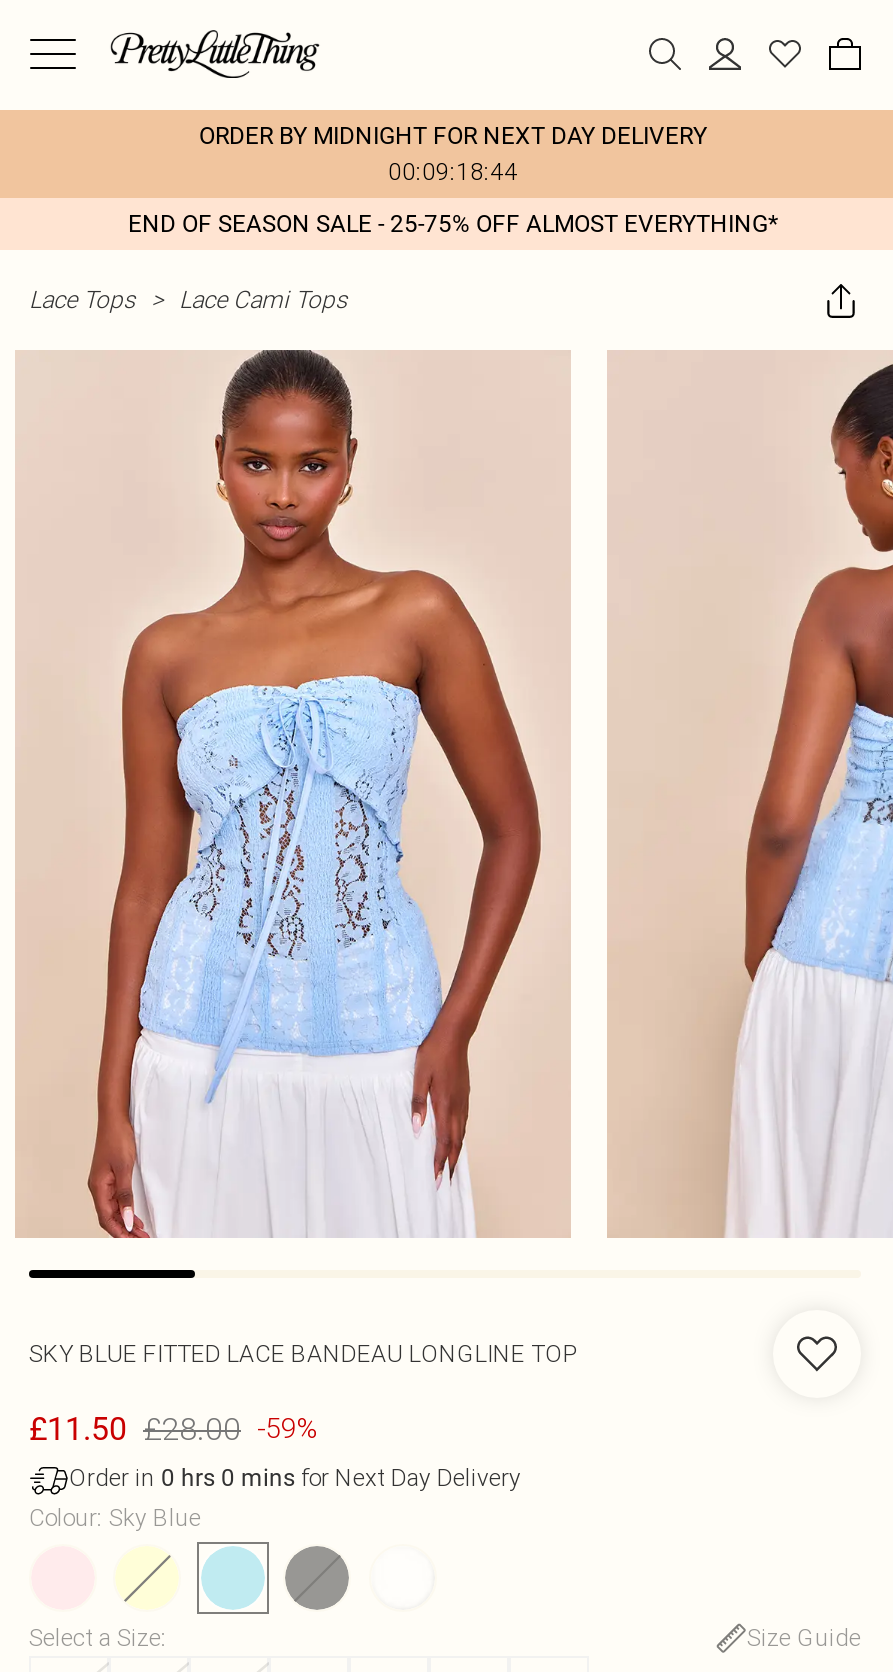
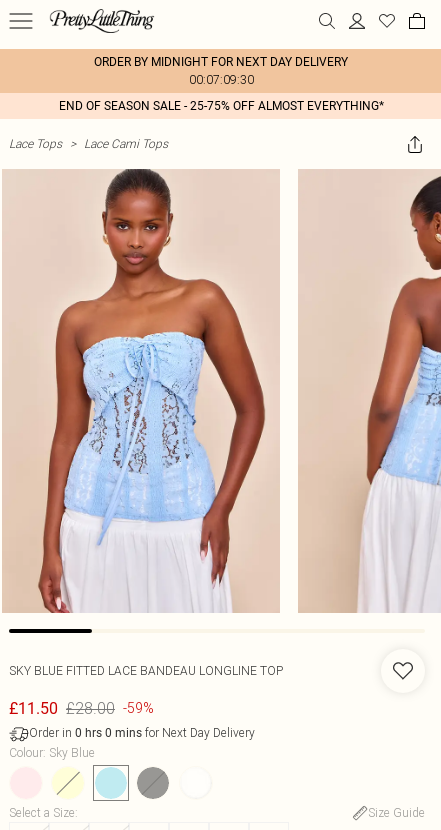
[388,156,518,186] 00:09:18:44 -> [188,72,253,87] 00:07:09:30

